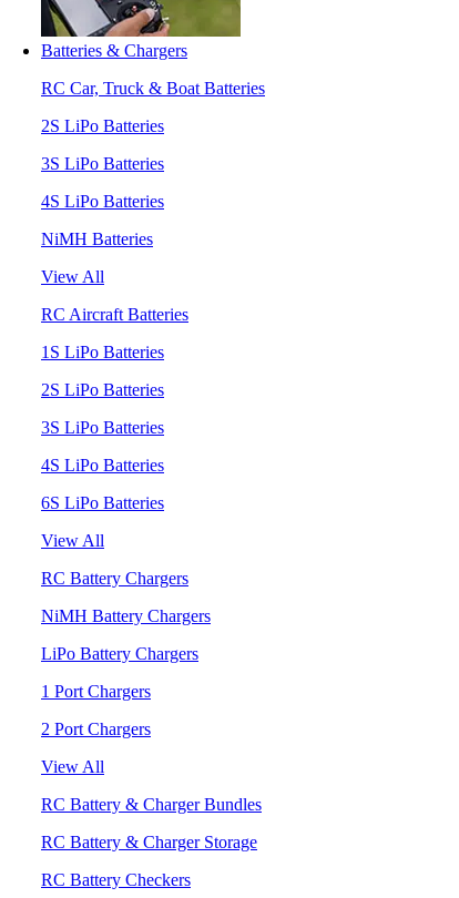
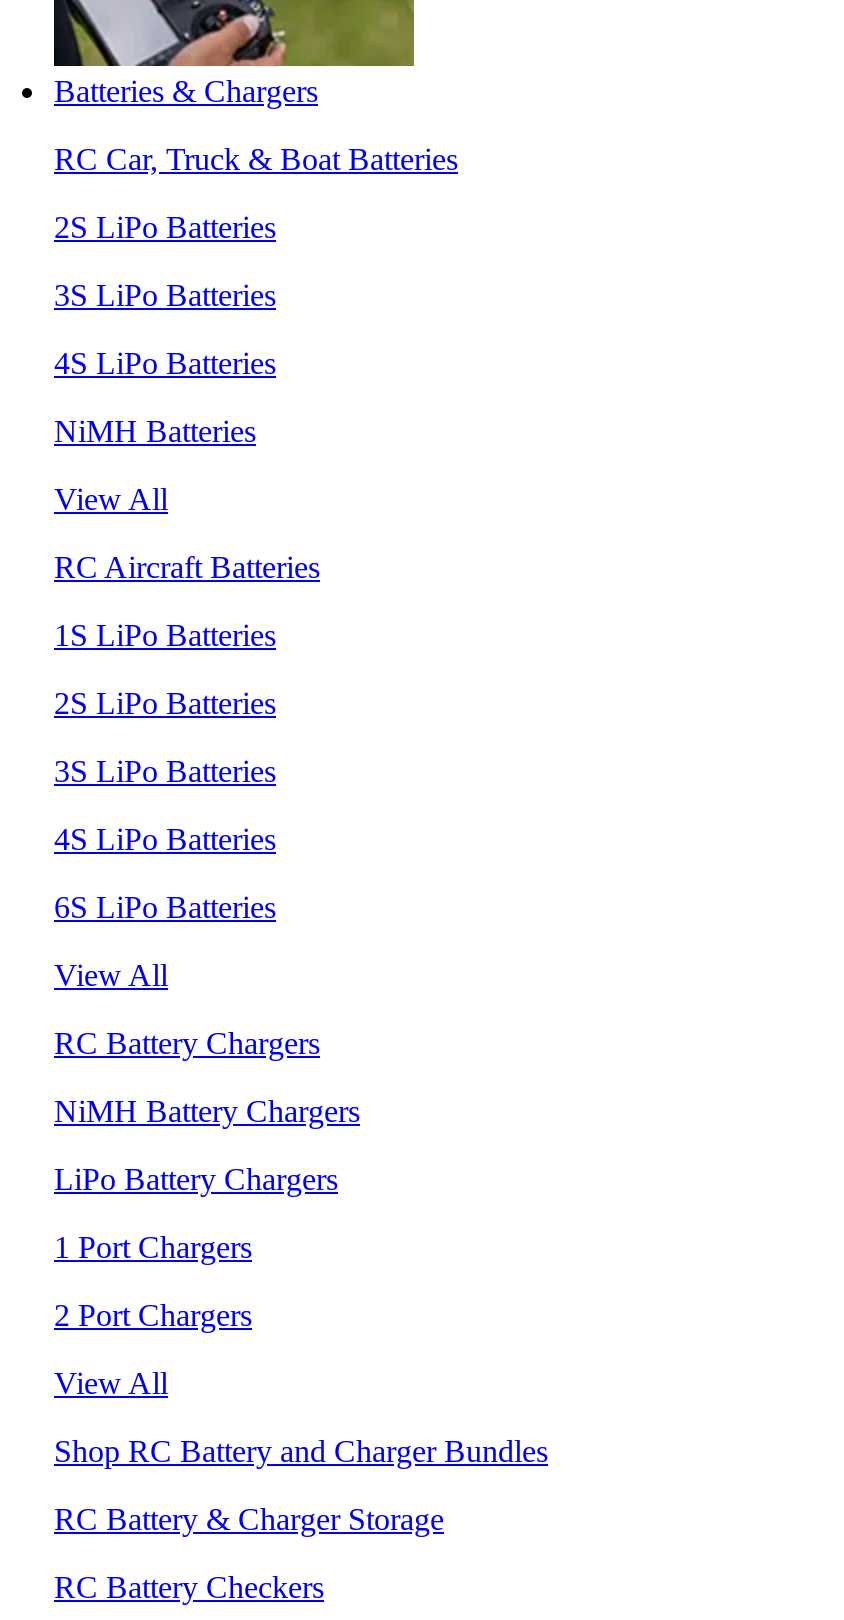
[41,795,262,814] RC Battery & Charger Bundles -> [54,1434,548,1468] Shop RC Battery and Charger Bundles

